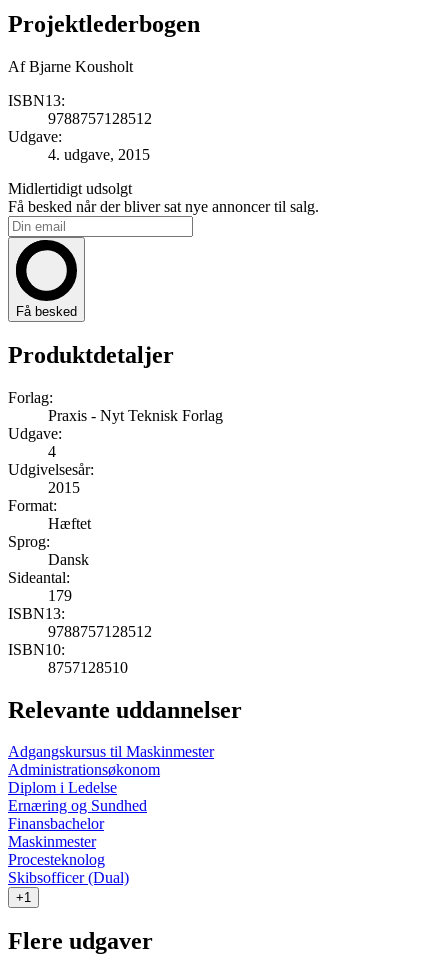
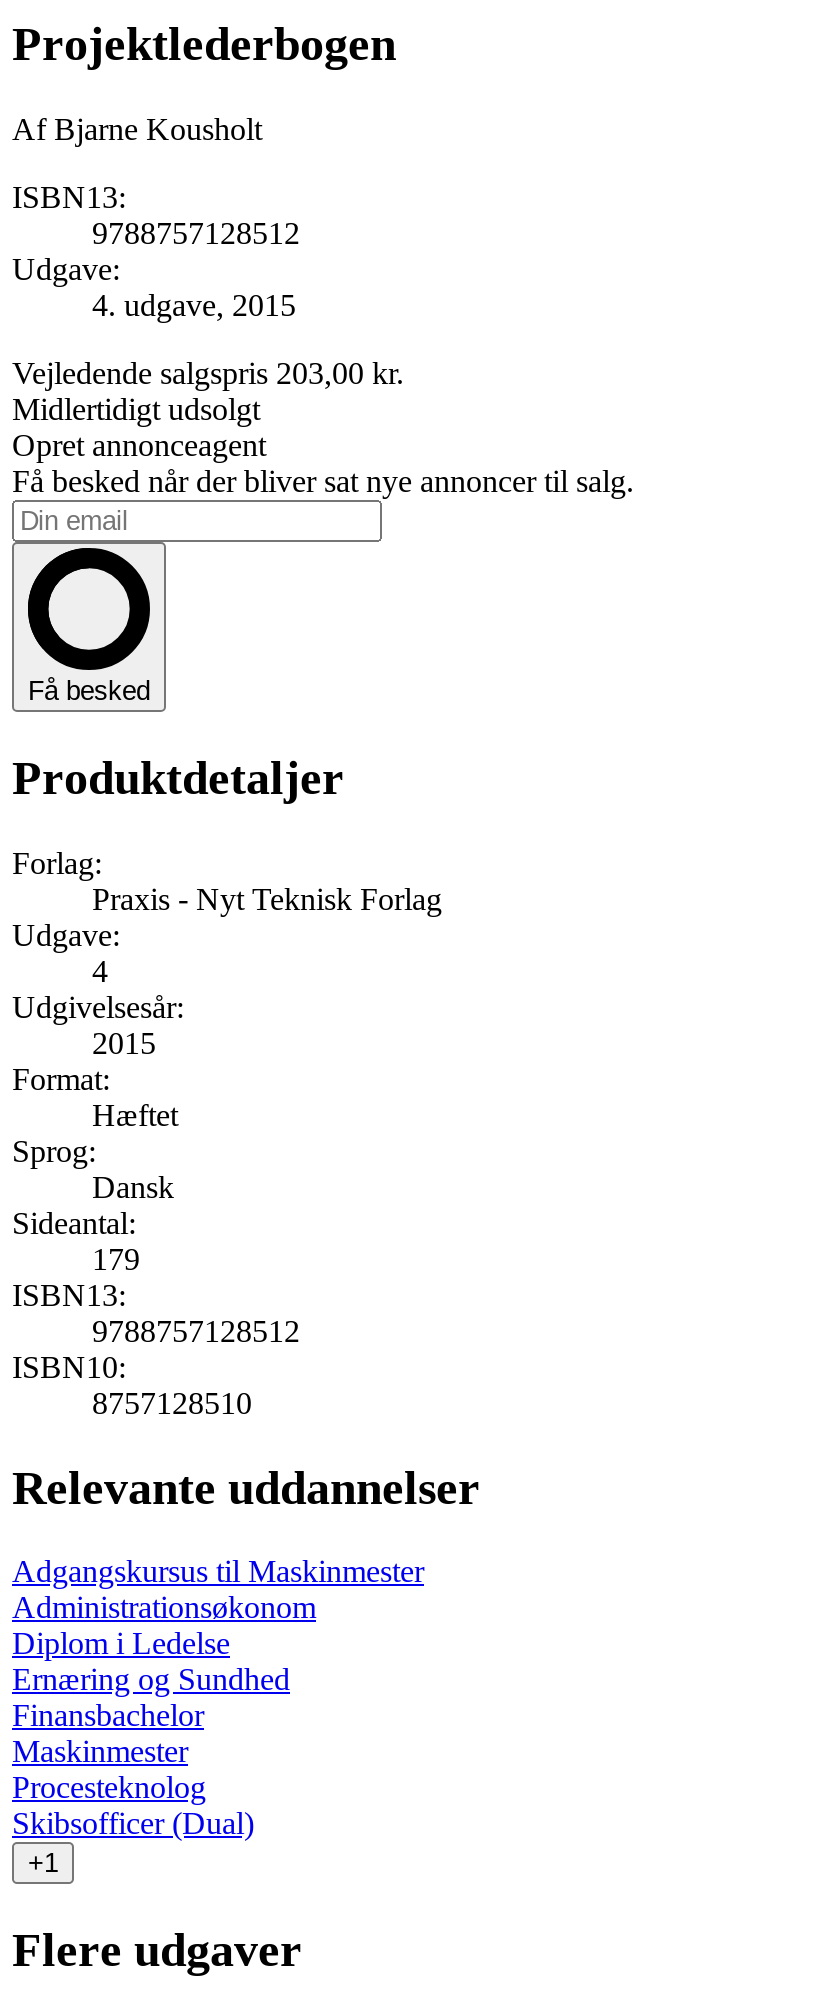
none -> [12,356,404,390] Vejledende salgspris 203,00 kr.
none -> [12,428,266,462] Opret annonceagent

